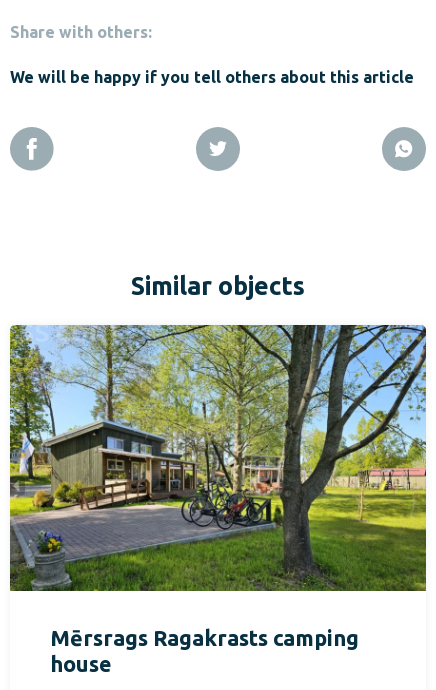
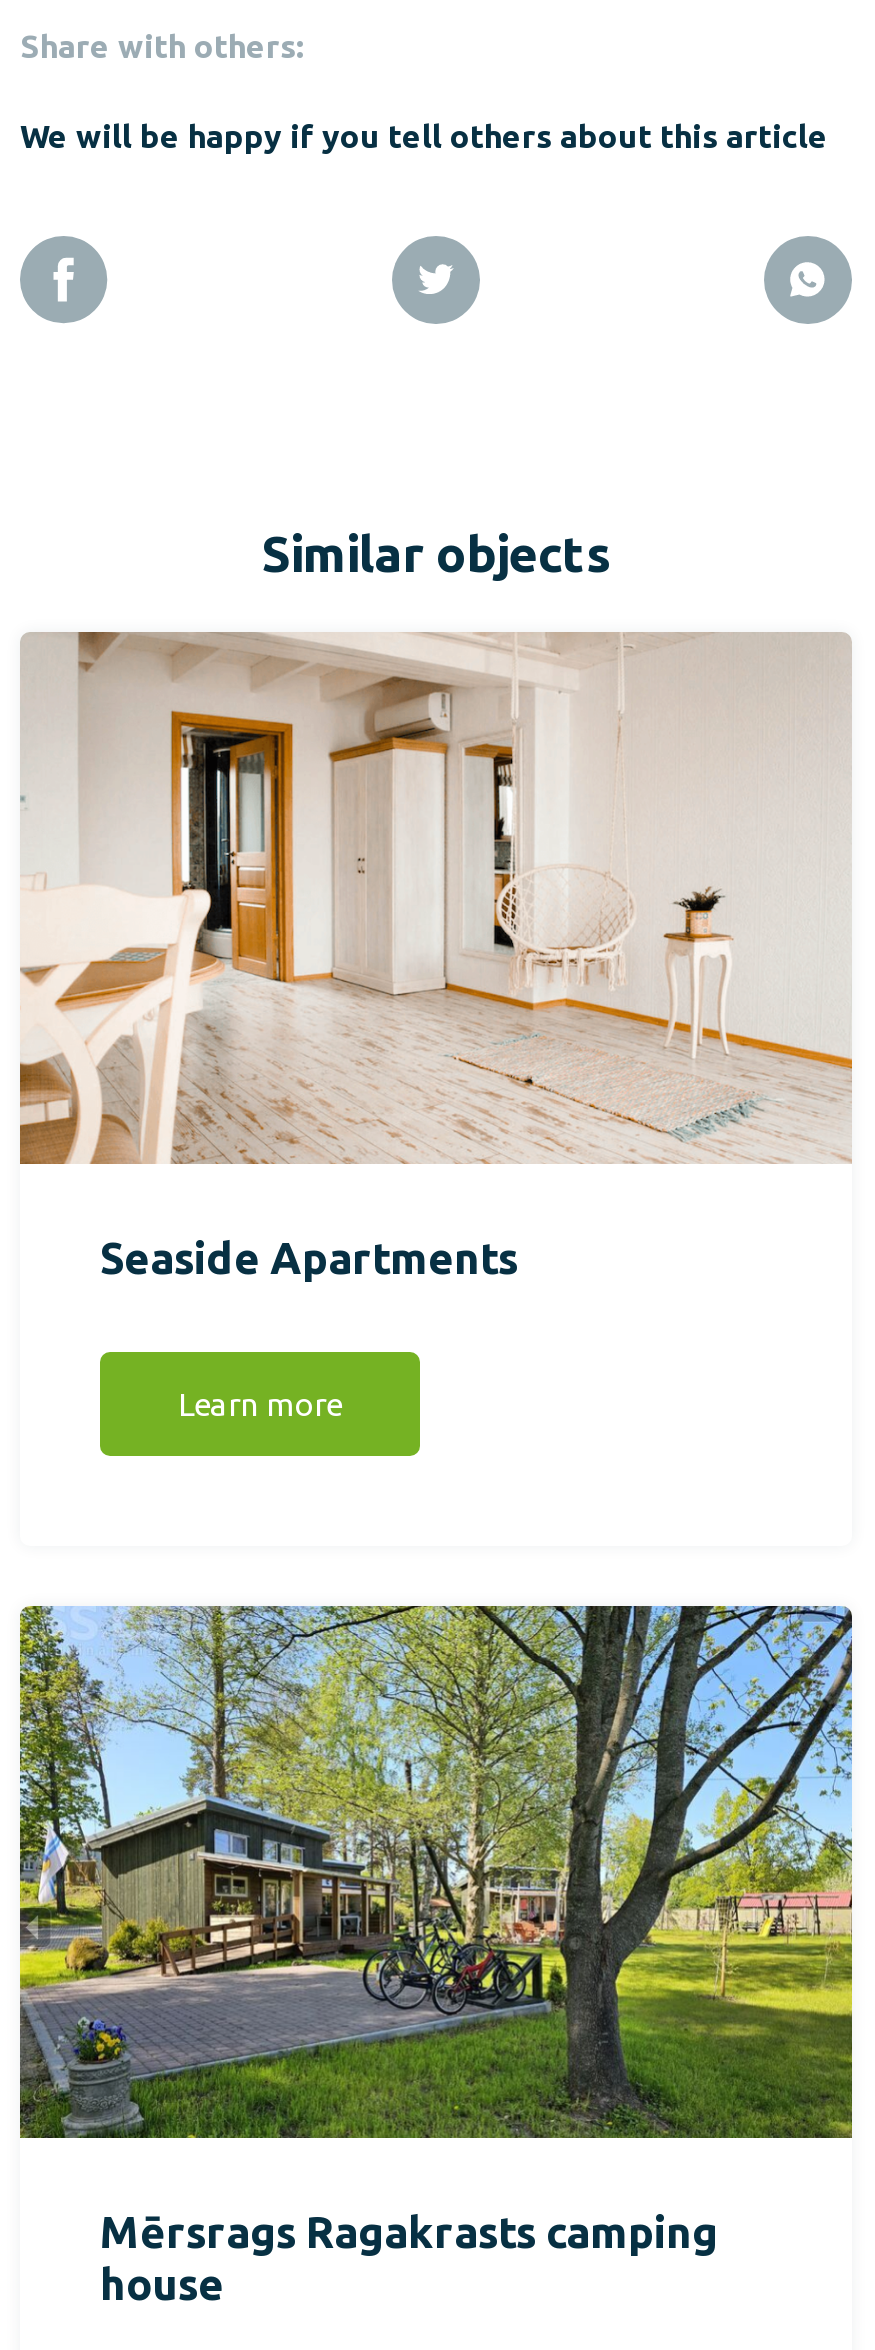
none -> [18,630,854,1422] [image] | Seaside Apartments | Learn more

